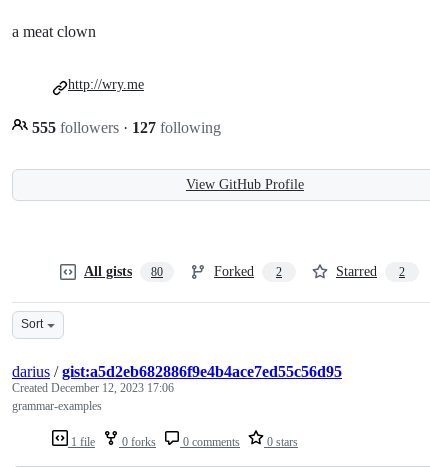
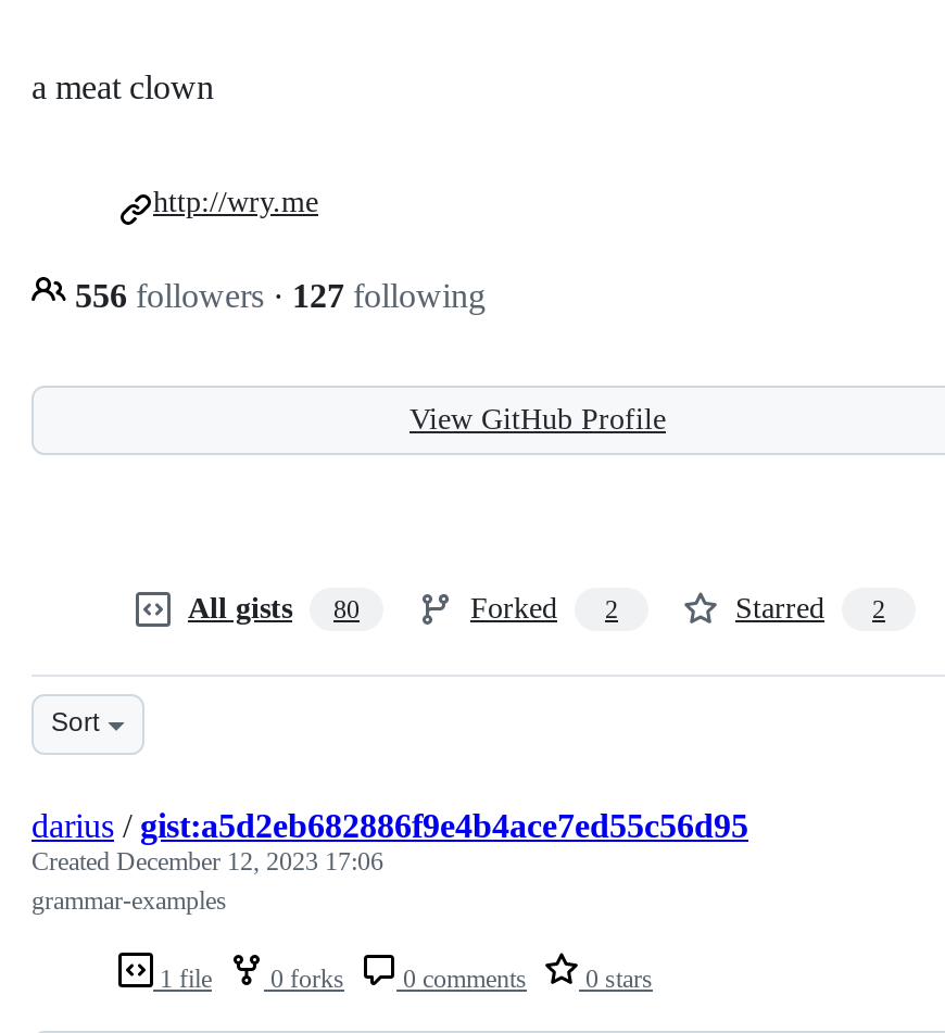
[32,119,221,136] 555 followers · 127 following -> [75,277,486,314] 556 followers · 127 following

